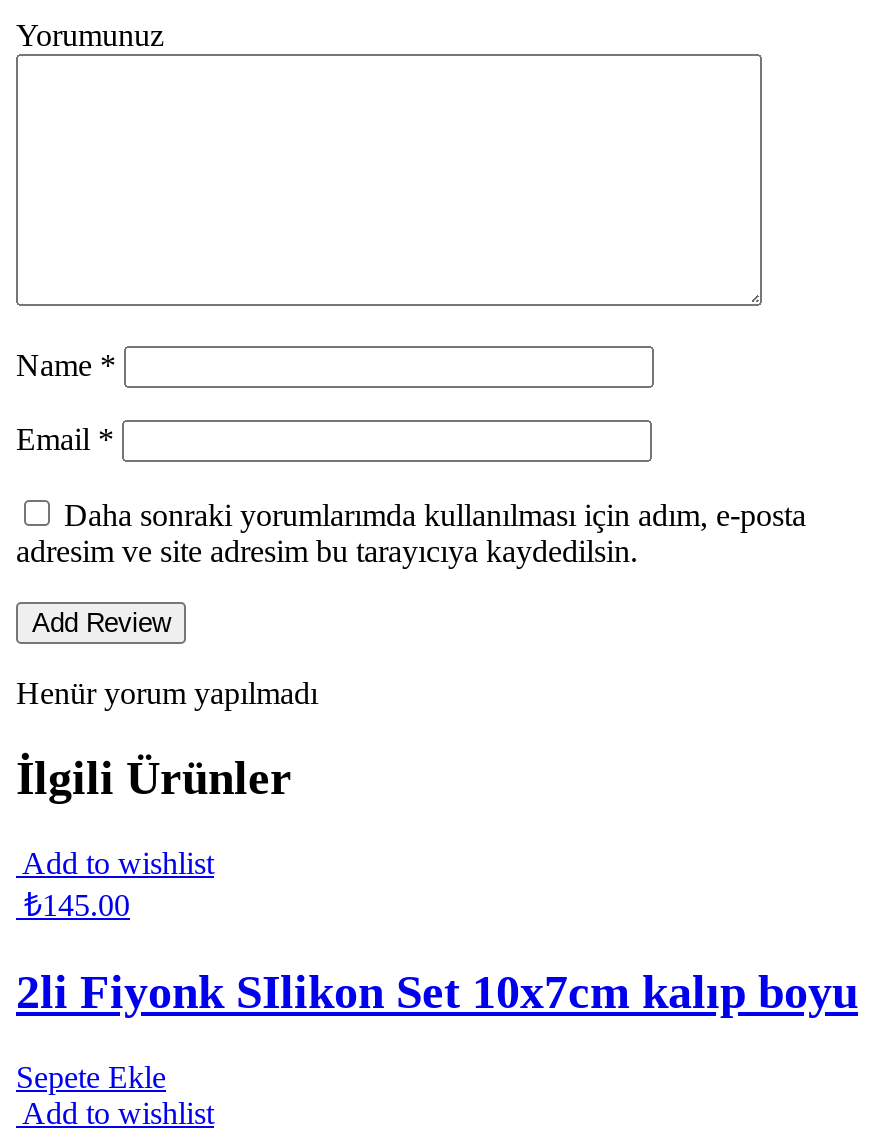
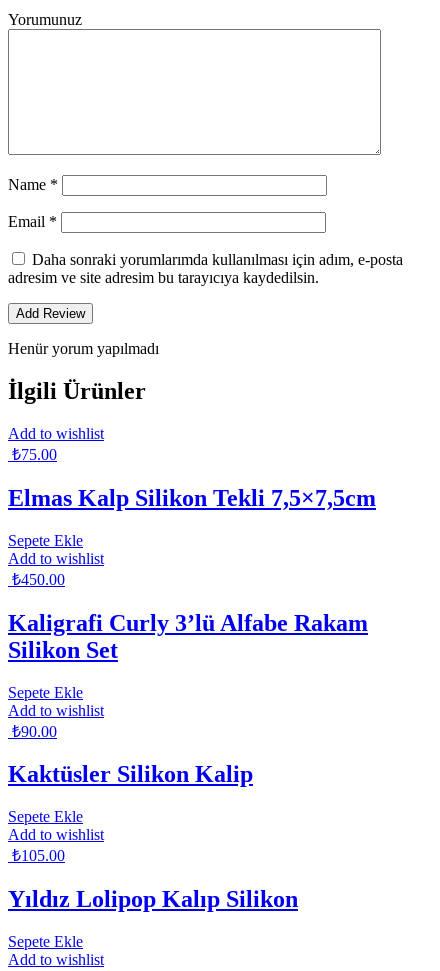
[16,888,858,1018] ₺145.00 | 2li Fiyonk SIlikon Set 10x7cm kalıp boyu -> [8,446,376,912] ₺75.00 | Elmas Kalp Silikon Tekli 7,5×7,5cm | Sepete Ekle | Add to wishlist | ₺450.00 | Kaligrafi Curly 3’lü Alfabe Rakam | Silikon Set | Sepete Ekle | Add to wishlist | ₺90.00 | Kaktüsler Silikon Kalip | Sepete Ekle | Add to wishlist | ₺105.00 | Yıldız Lolipop Kalıp Silikon

